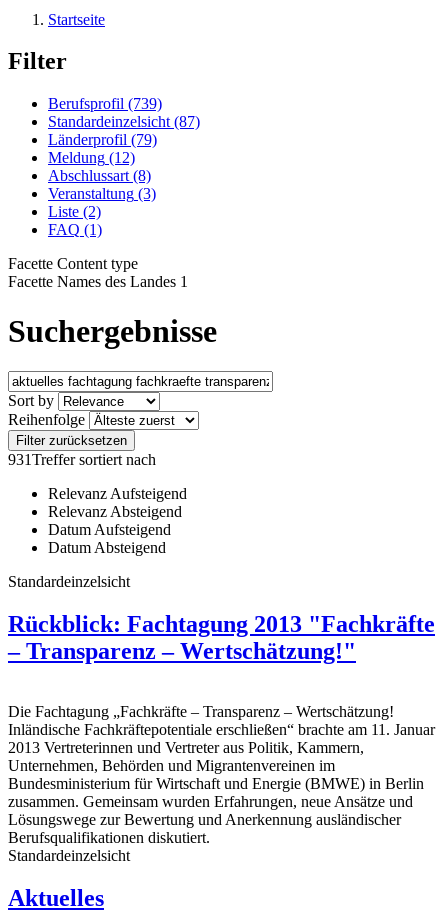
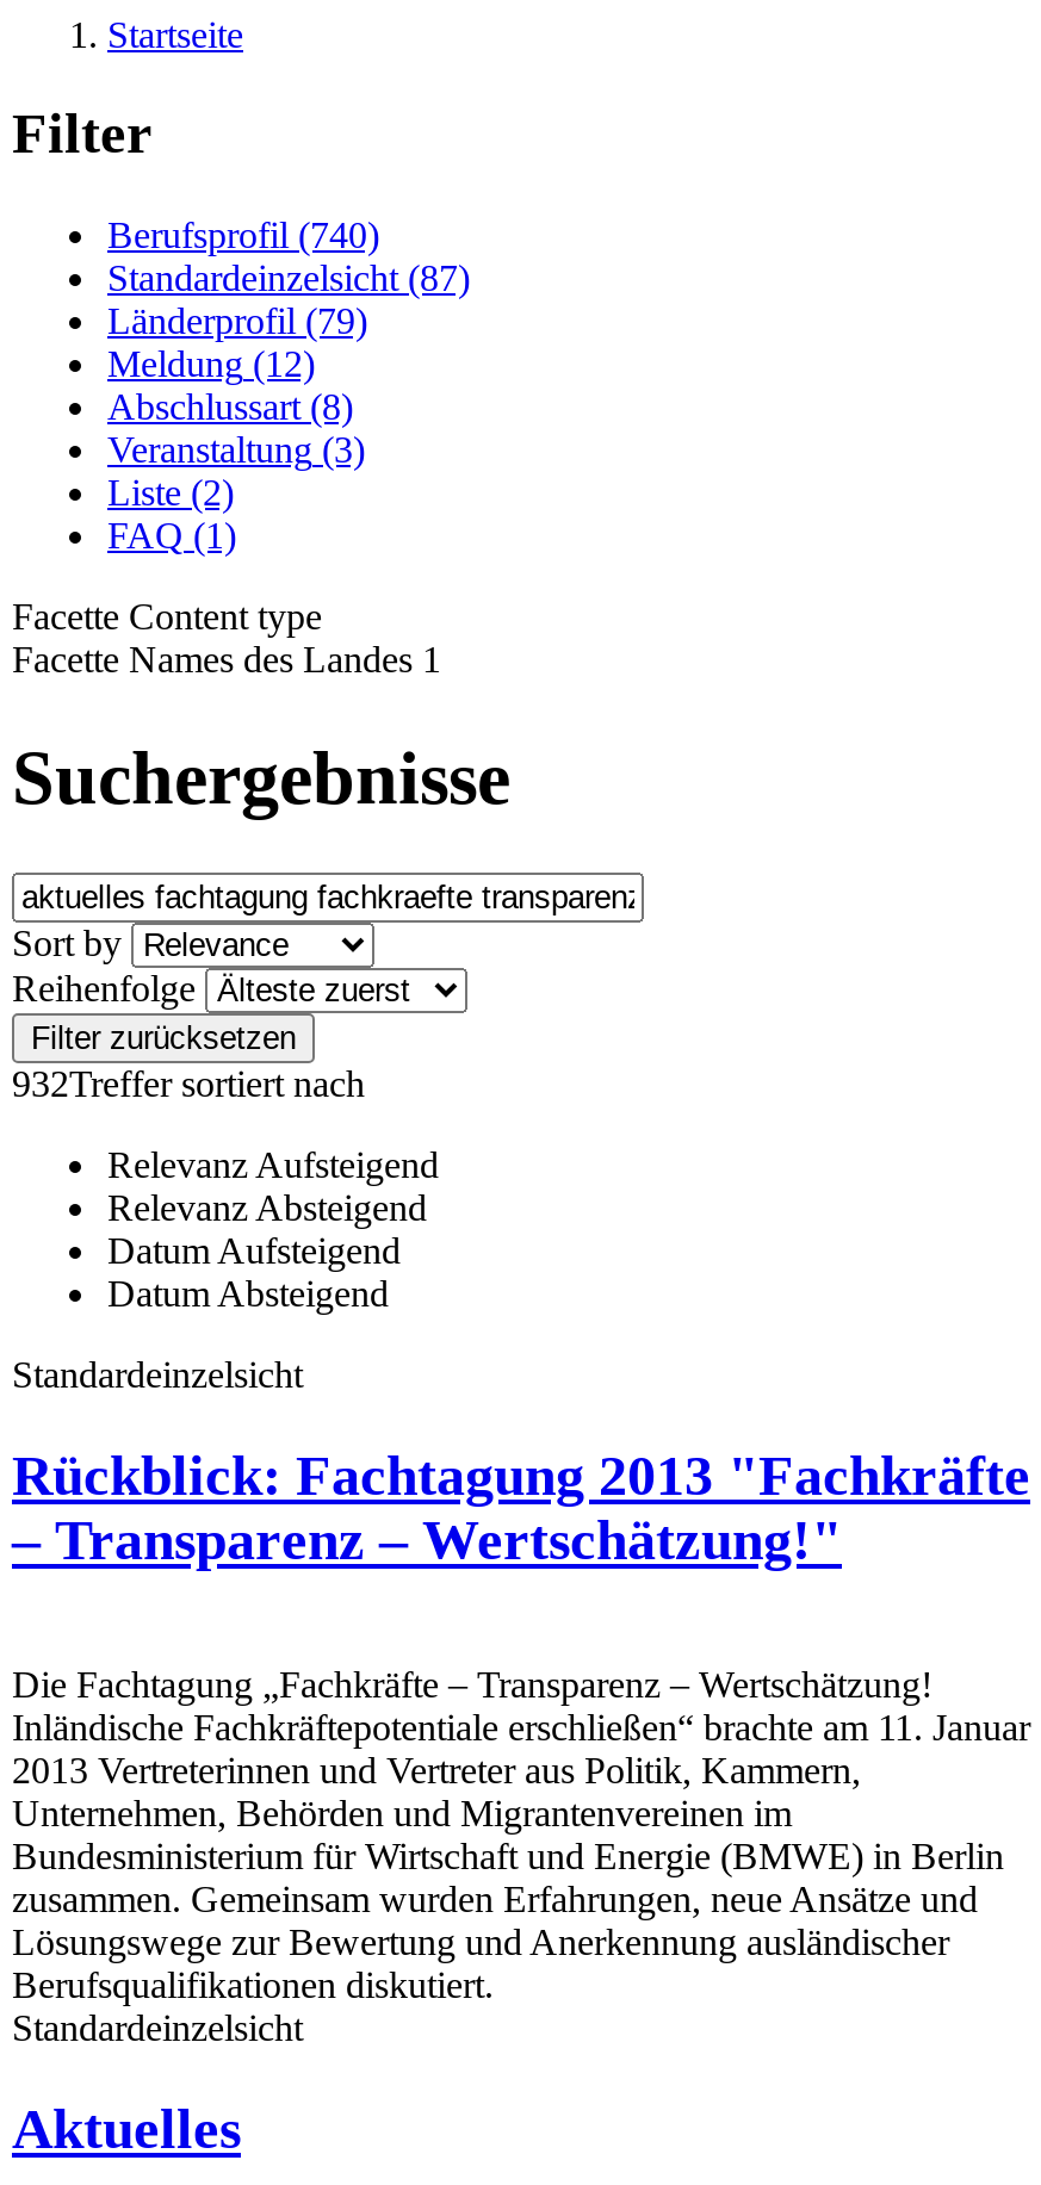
[48,95,162,112] Berufsprofil (739) -> [107,216,379,256] Berufsprofil (740)
[8,451,156,468] 931Treffer sortiert nach -> [12,1064,365,1104] 932Treffer sortiert nach

